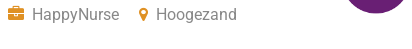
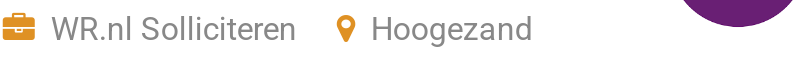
[32,5,119,24] HappyNurse -> [51,11,297,49] WR.nl Solliciteren

